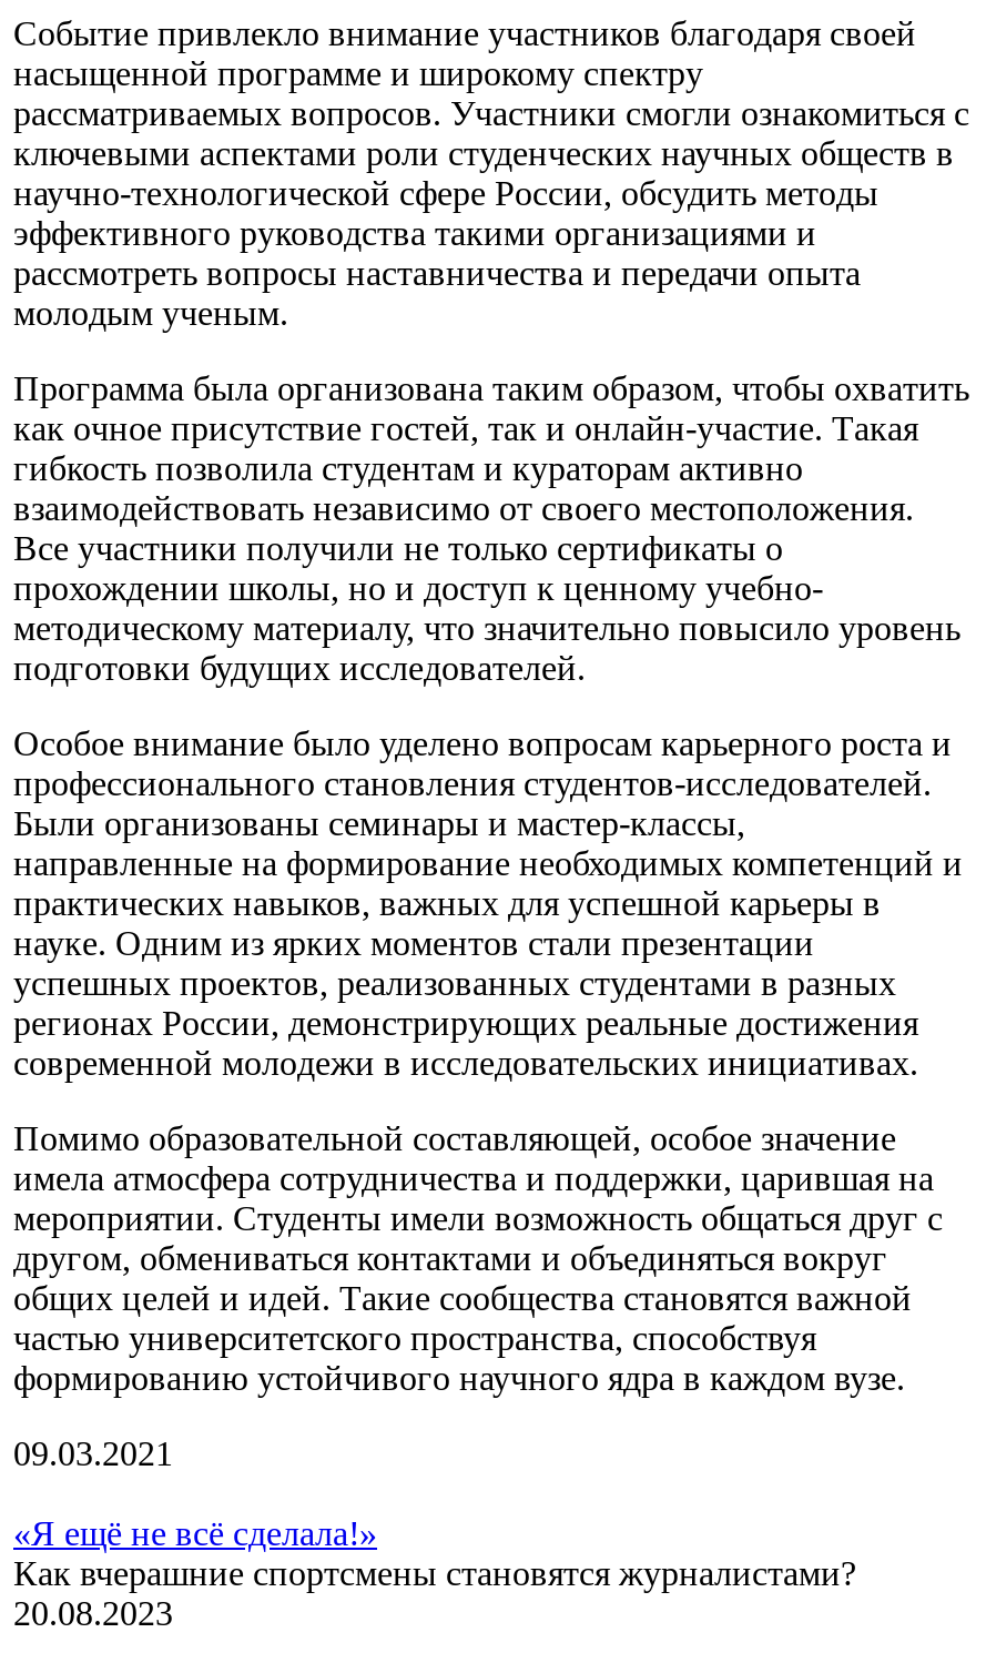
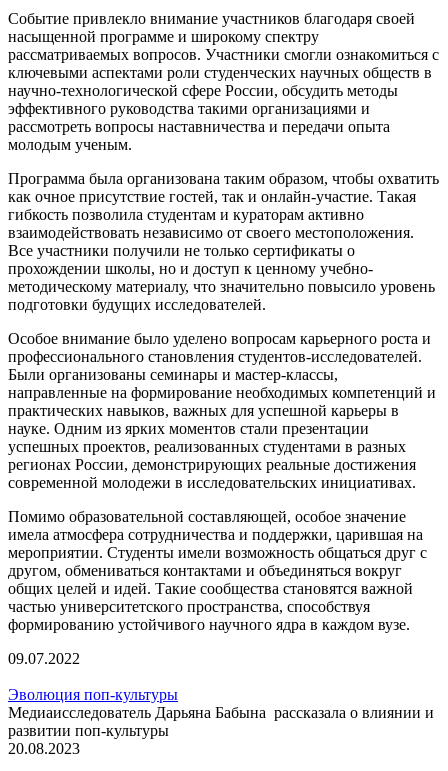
[13,1434,173,1472] 09.03.2021 -> [8,650,80,667] 09.07.2022
[13,1514,856,1592] «Я ещё не всё сделала!» | Как вчерашние спортсмены становятся журналистами? -> [8,686,434,739] Эволюция поп-культуры | Медиаисследователь Дарьяна Бабына рассказала о влиянии и | развитии поп-культуры

